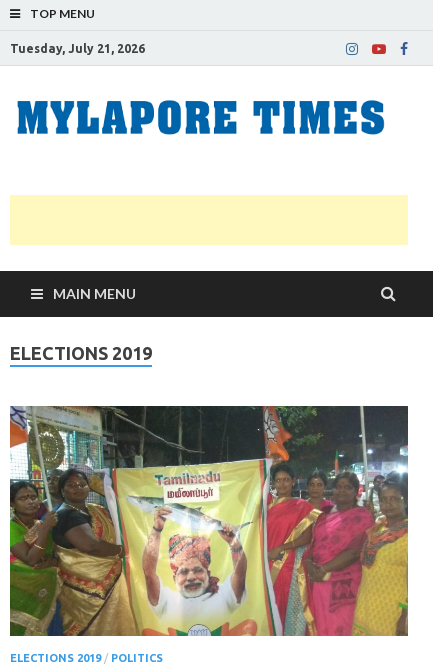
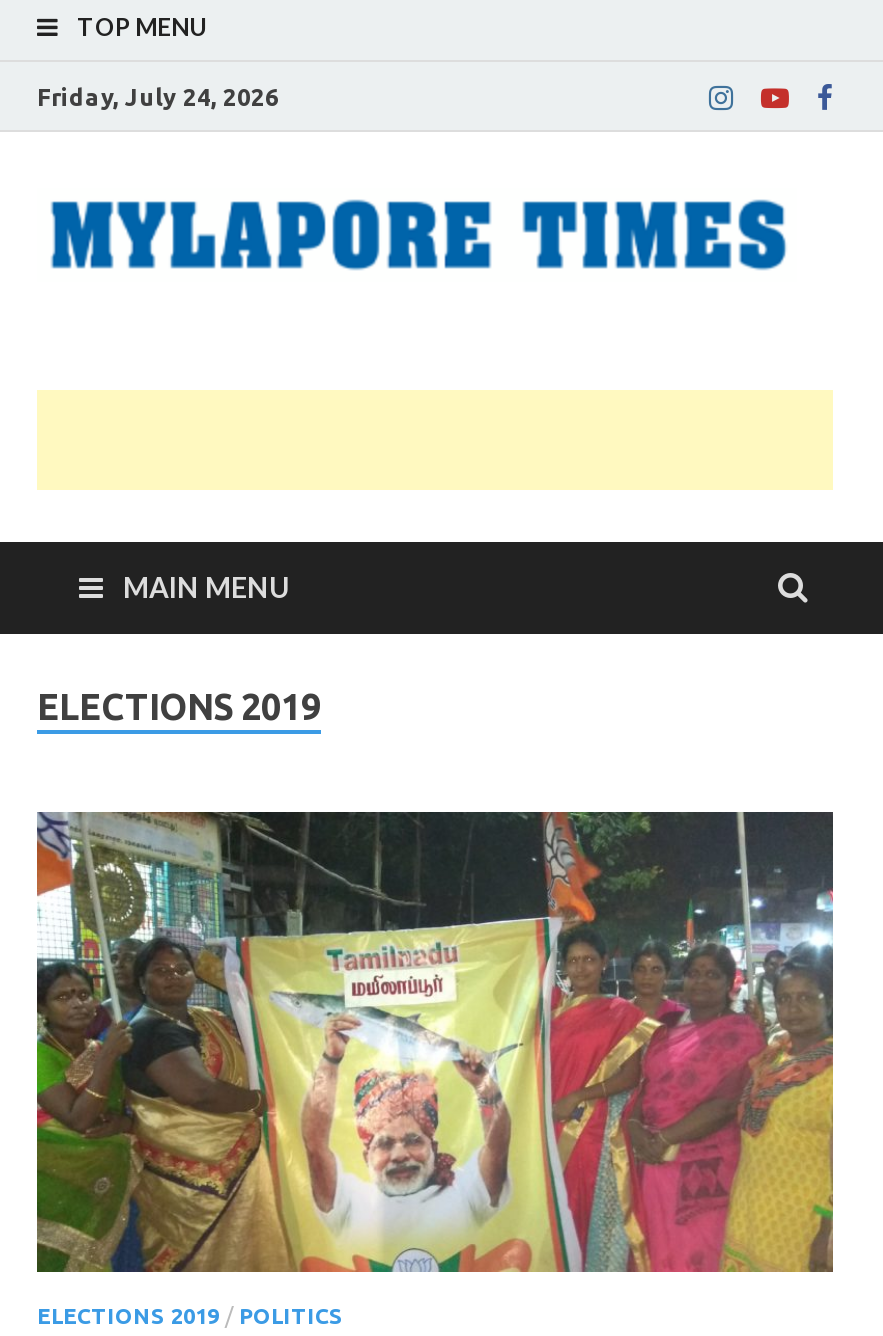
[10,41,145,54] Tuesday, July 21, 2026 -> [37,83,279,109] Friday, July 24, 2026

